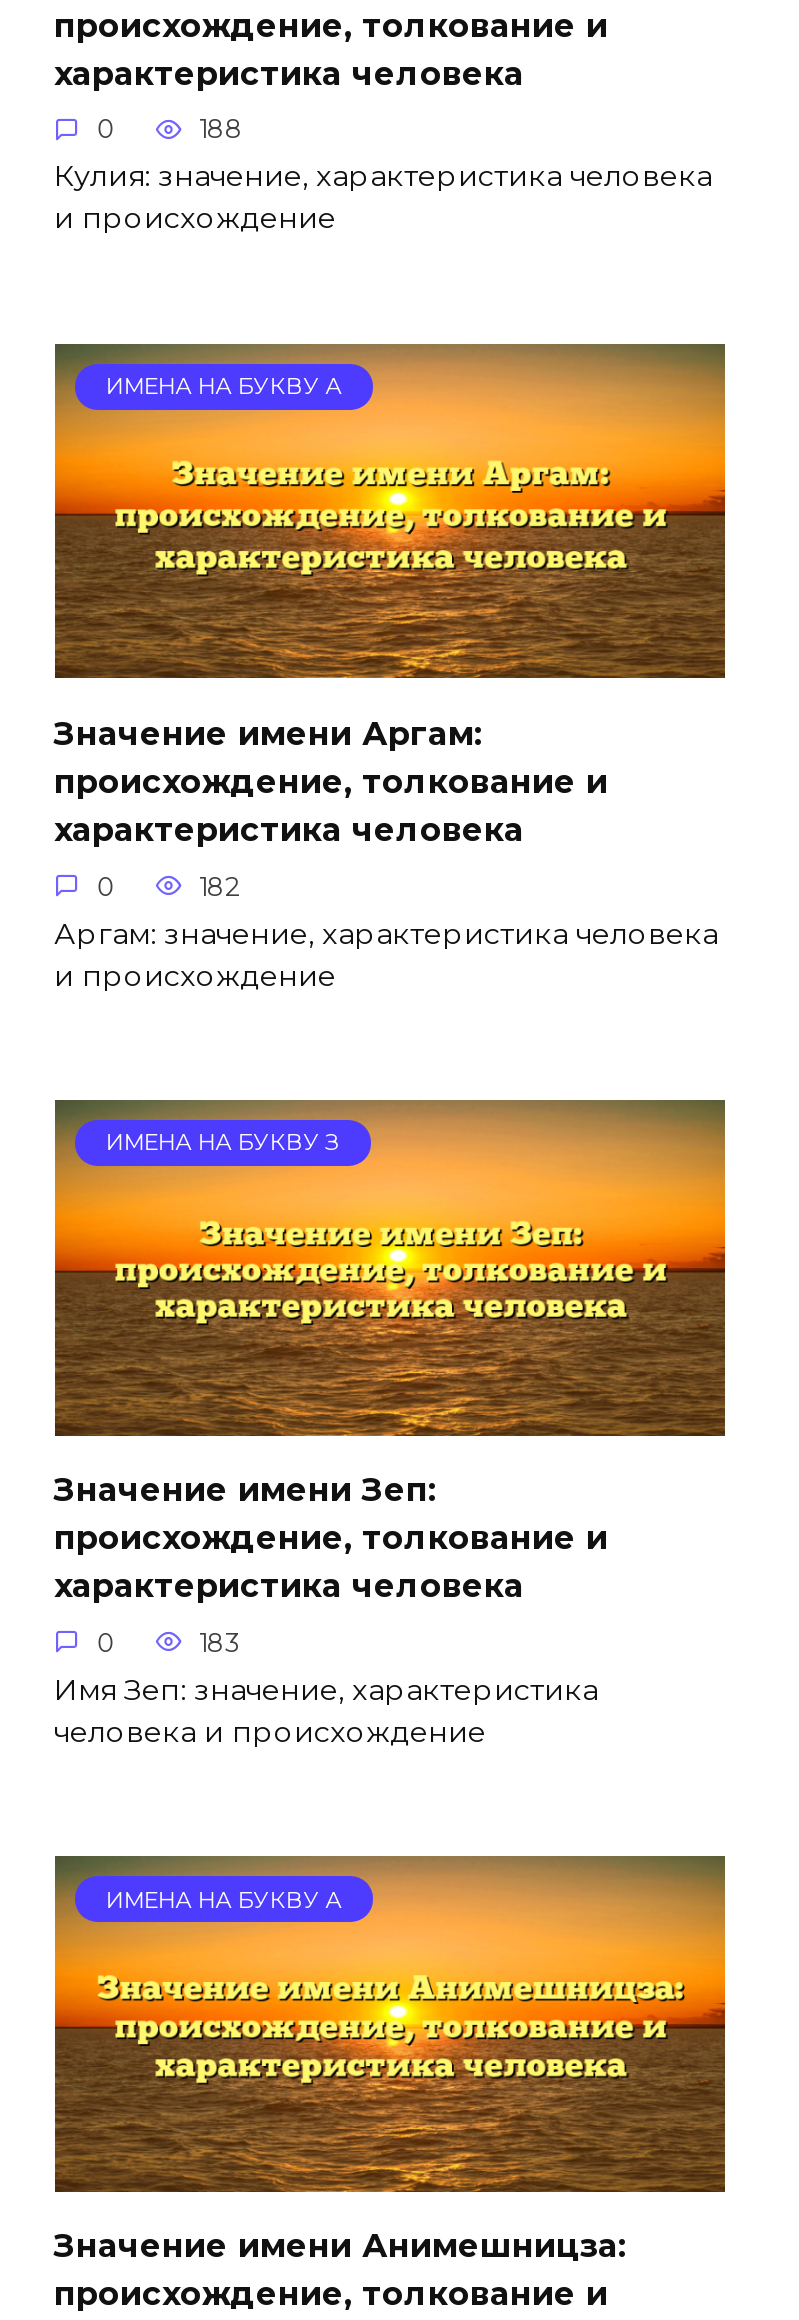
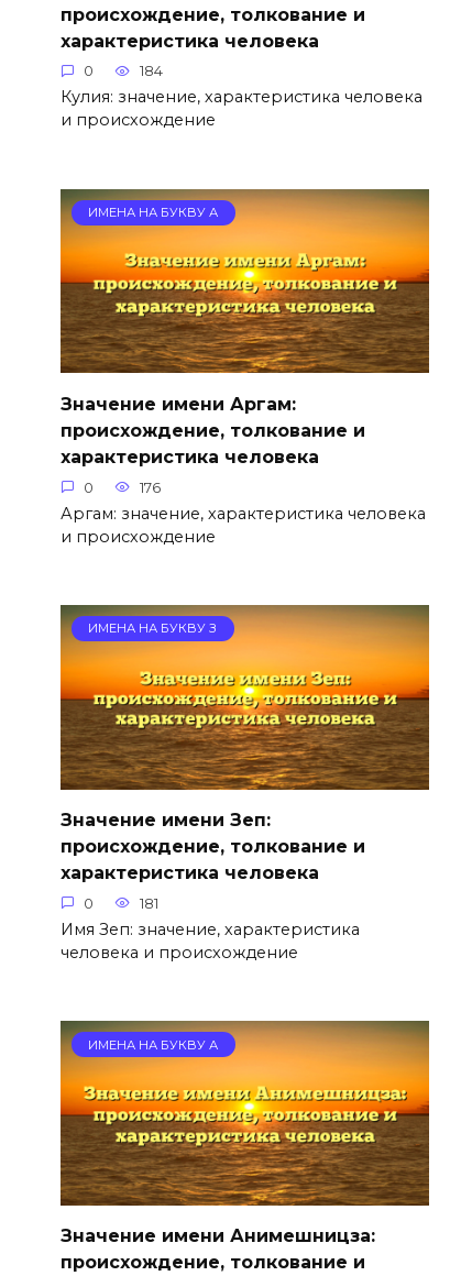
[199,115,243,145] 188 -> [140,63,163,80] 184
[199,871,239,901] 182 -> [140,479,161,496] 176
[199,1628,241,1658] 183 -> [140,895,158,912] 181

